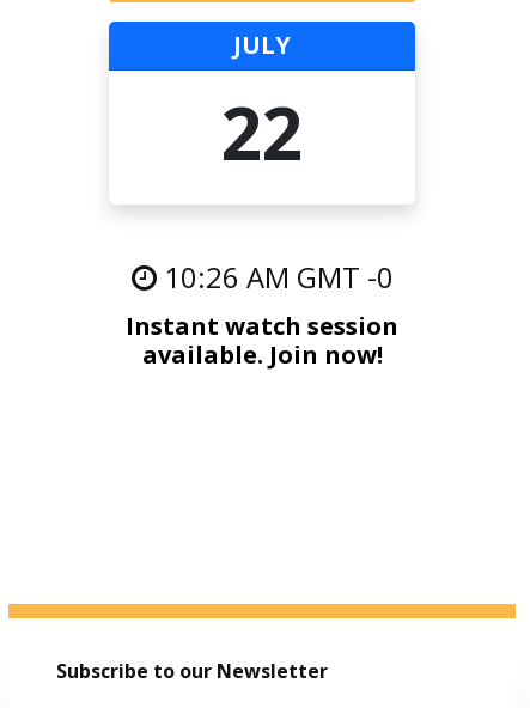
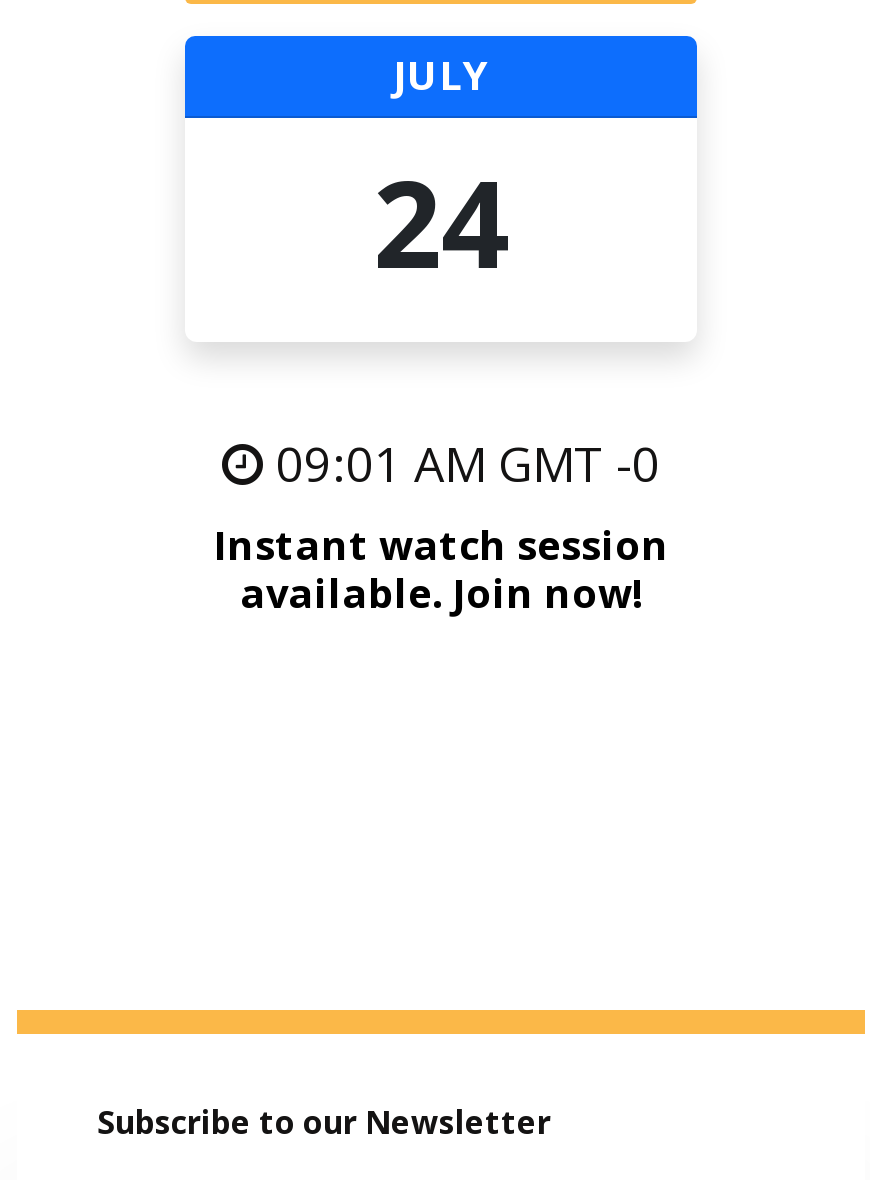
[221,84,303,182] 22 -> [373,140,509,304] 24
[163,257,393,297] 10:26 AM GMT -0 -> [276,430,660,496] 09:01 AM GMT -0

